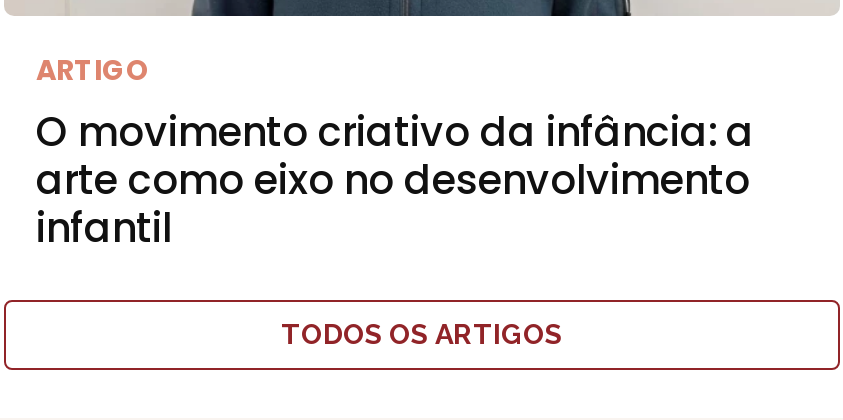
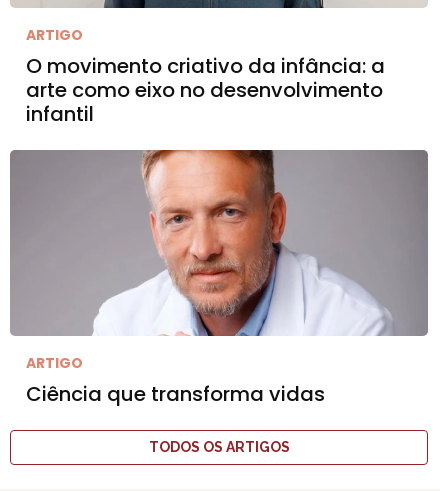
none -> [10,149,429,408] [image] | ARTIGO | Ciência que transforma vidas

